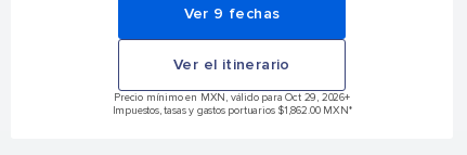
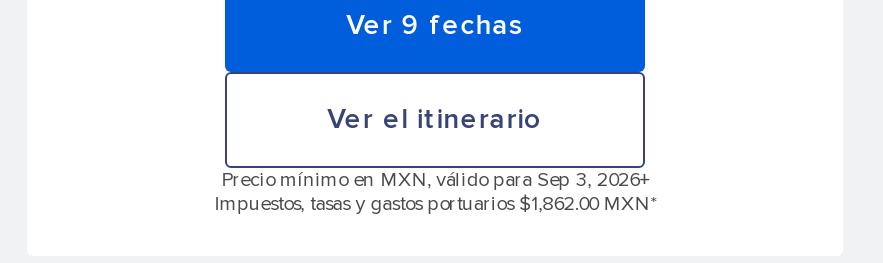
[114,91,350,104] Precio mínimo en MXN, válido para Oct 29, 2026+ -> [221,167,649,191] Precio mínimo en MXN, válido para Sep 3, 2026+

